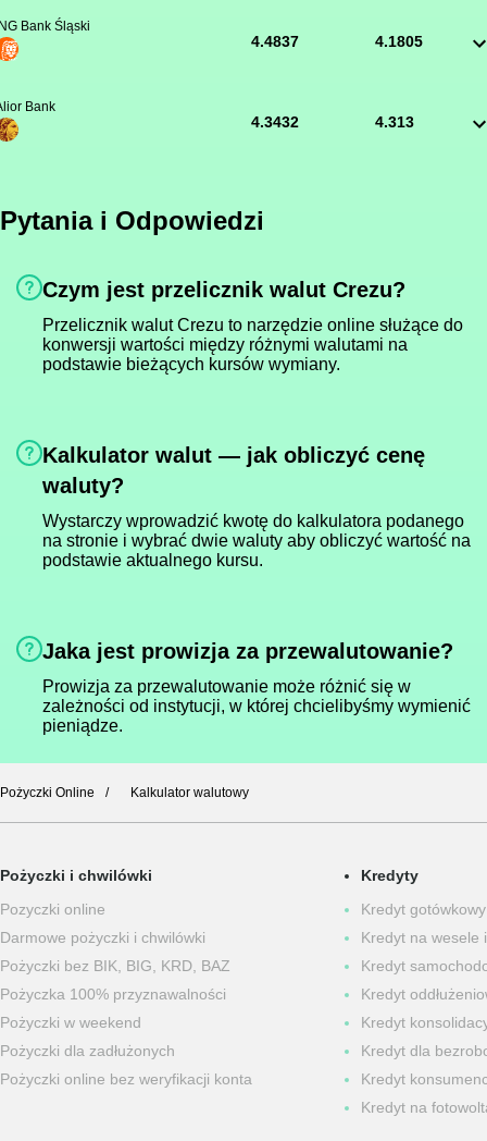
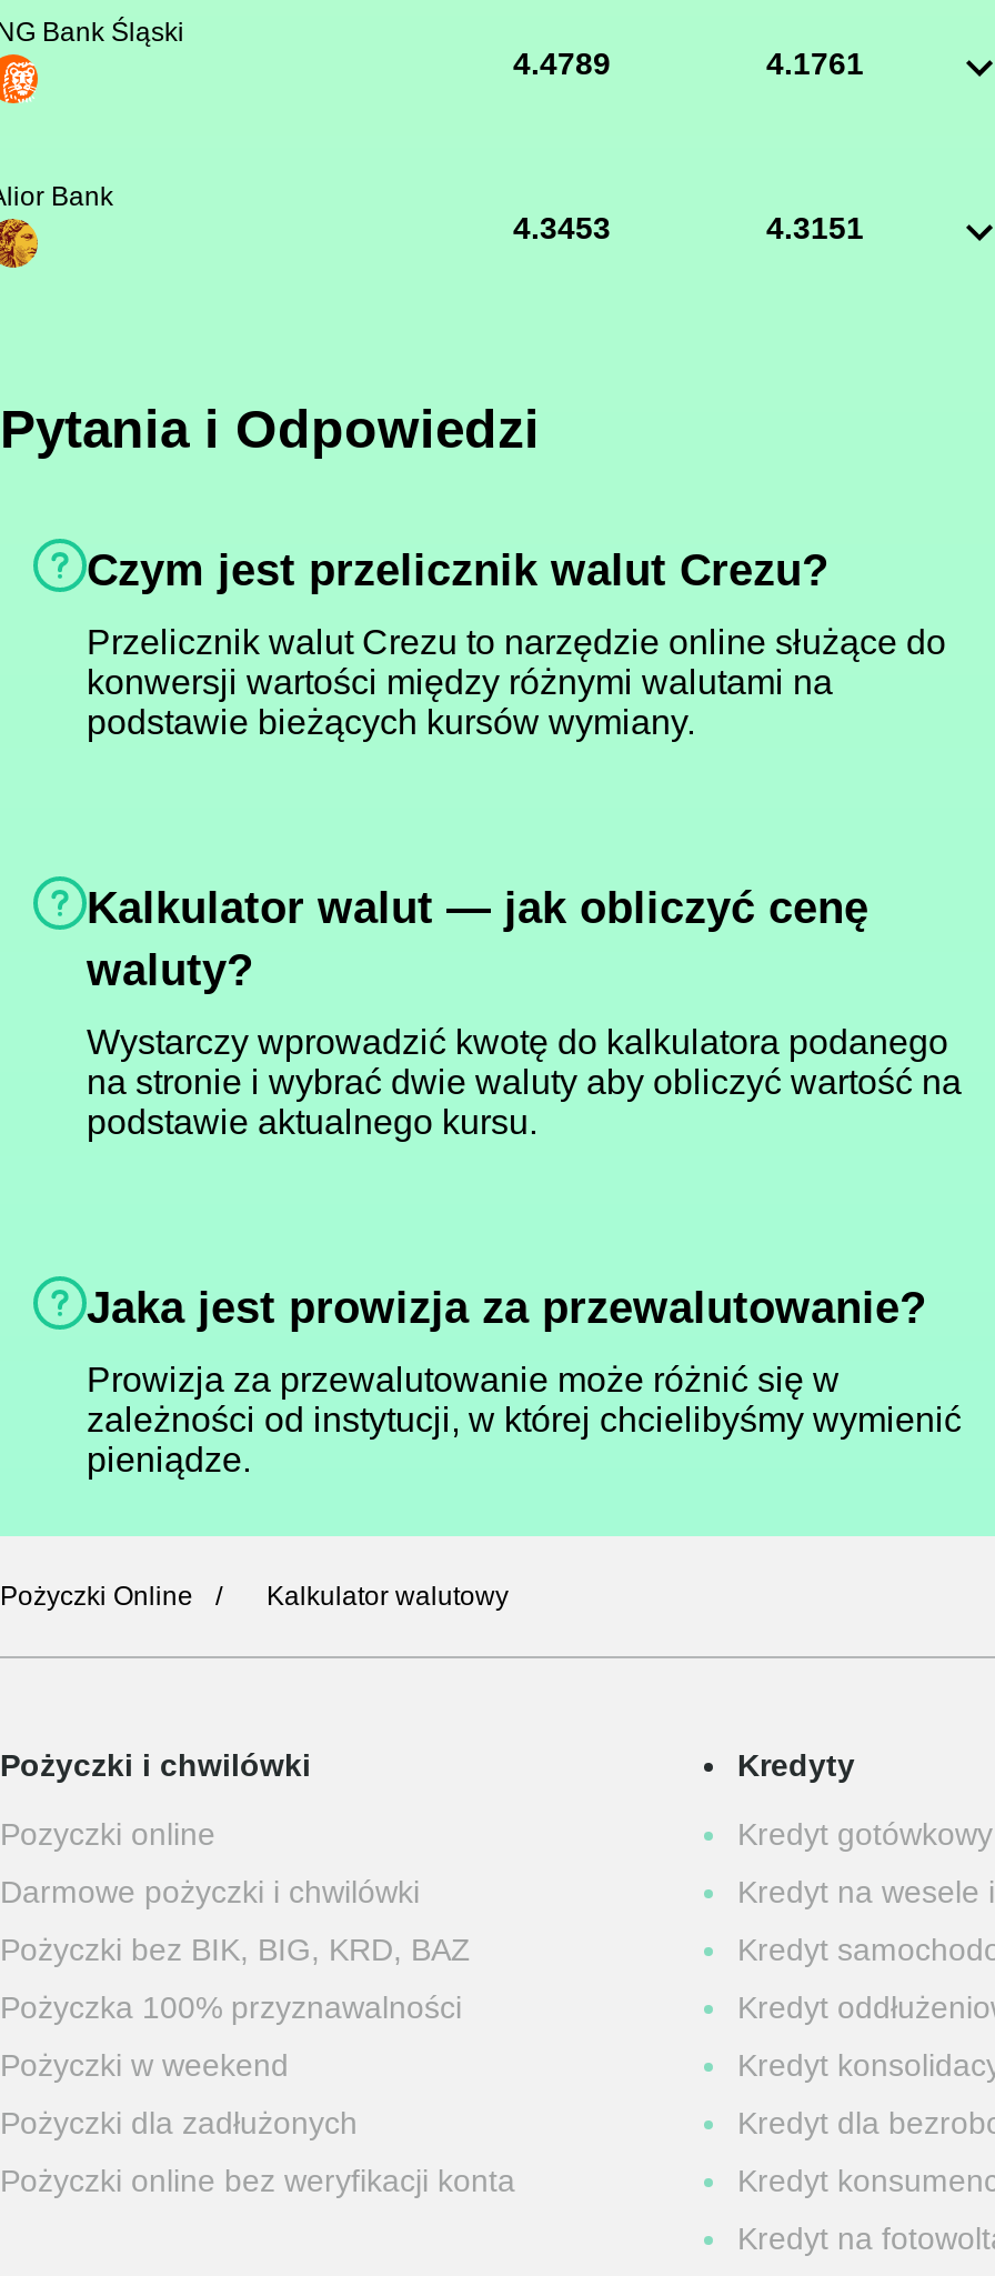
[251,33,299,50] 4.4837 -> [513,46,611,81] 4.4789
[375,33,423,50] 4.1805 -> [766,46,864,81] 4.1761
[251,113,299,131] 4.3432 -> [513,210,611,245] 4.3453
[375,113,414,131] 4.313 -> [766,210,864,245] 4.3151

